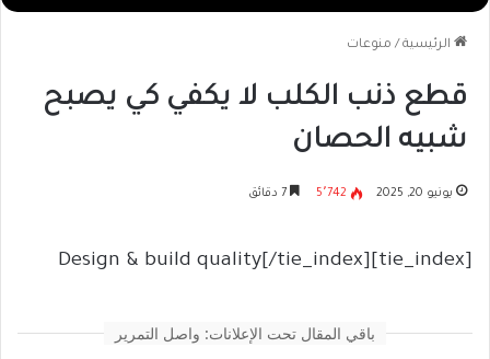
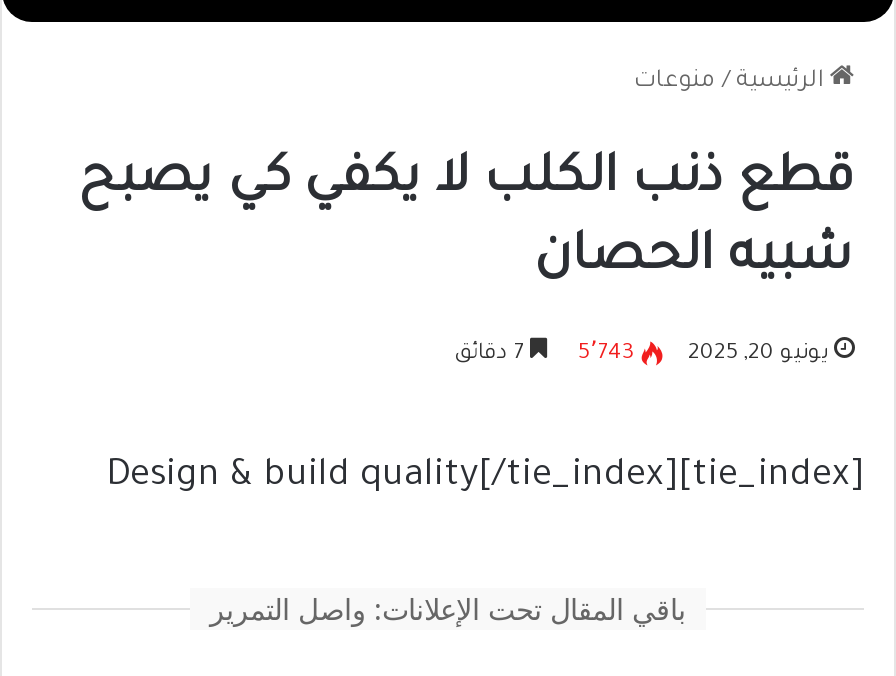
[316,187,347,200] 5٬742 -> [578,342,634,366] 5٬743

